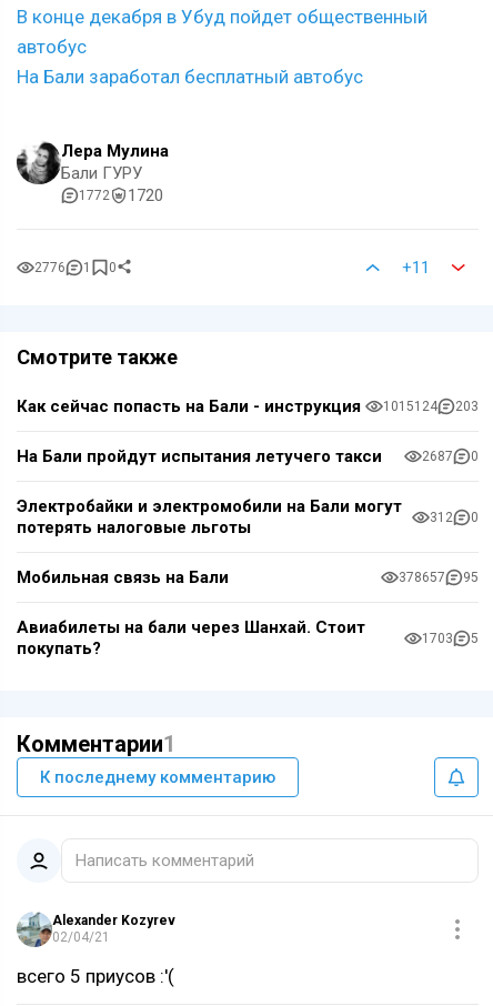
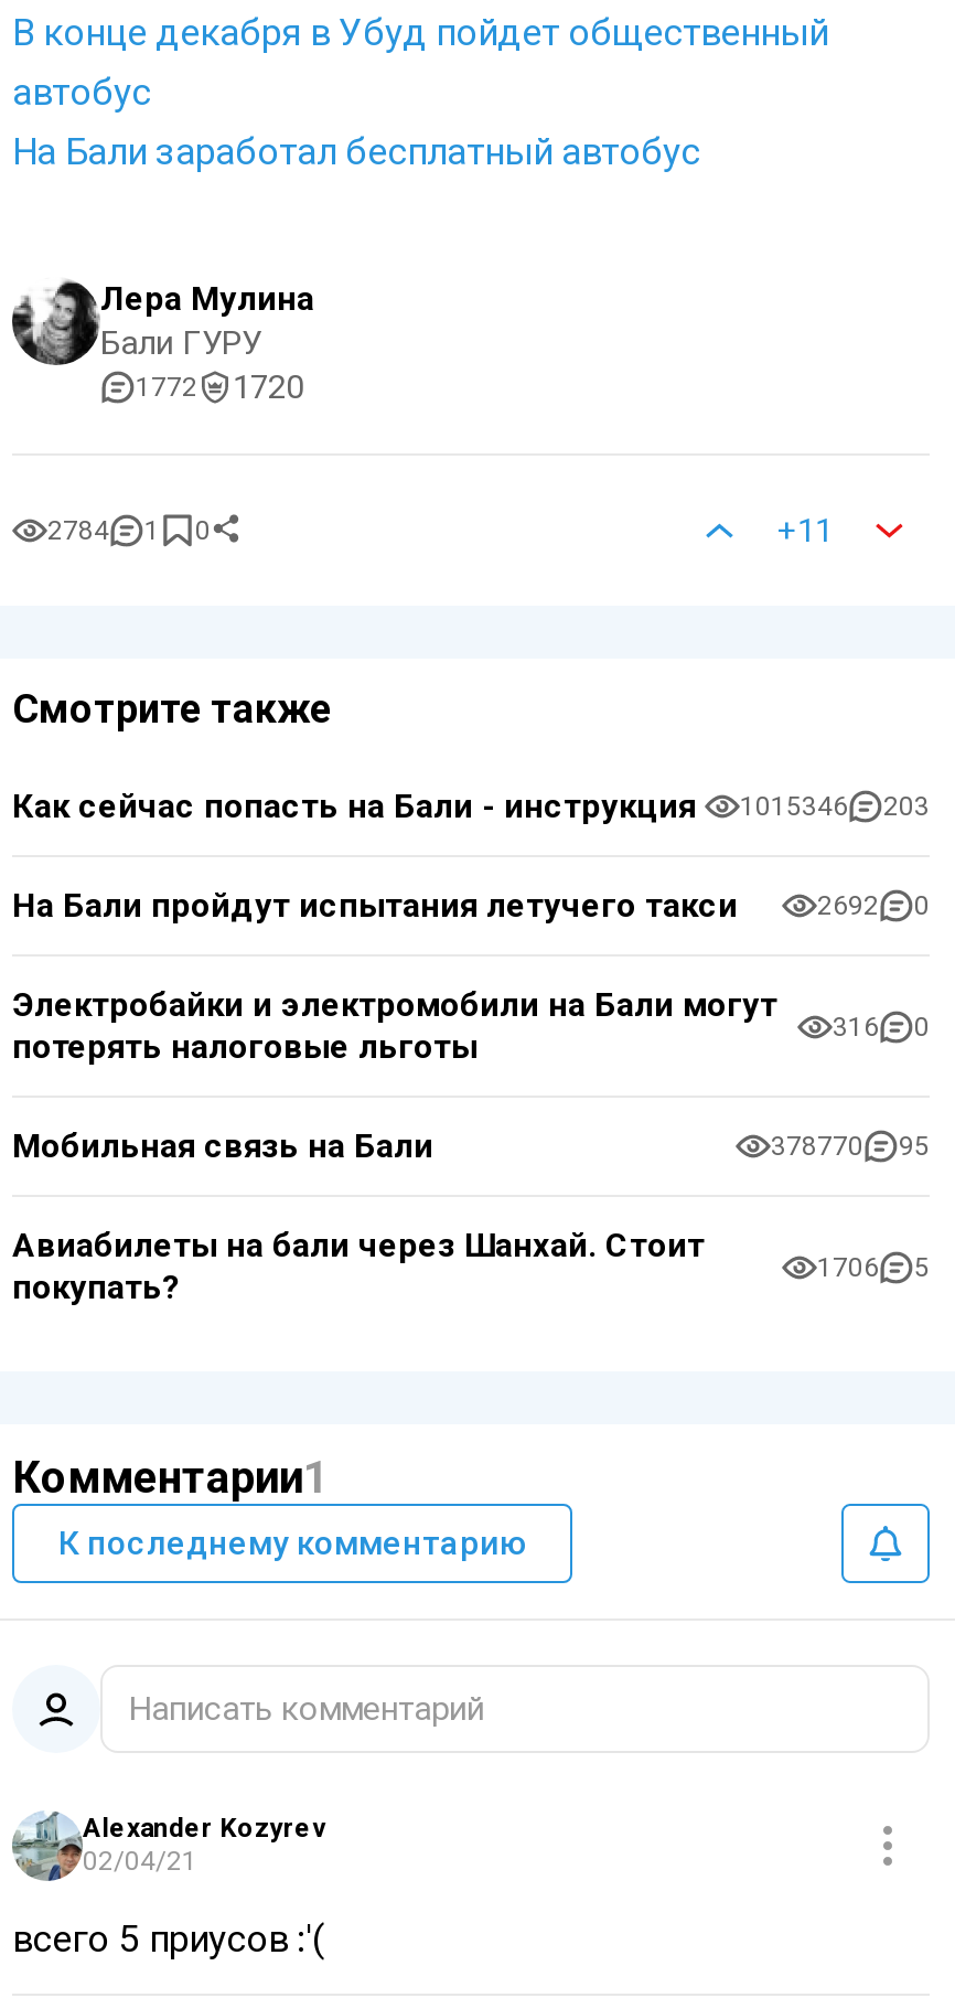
[34,260,117,276] 2776 1 0 -> [47,516,211,547] 2784 1 0
[17,396,479,416] Как сейчас попасть на Бали - инструкция 1015124 203 -> [12,786,930,826] Как сейчас попасть на Бали - инструкция 1015346 203
[422,449,479,464] 2687 0 -> [817,891,930,922] 2692 0
[430,509,479,525] 312 0 -> [833,1011,930,1042] 316 0
[399,570,479,585] 378657 95 -> [771,1131,930,1162] 378770 95
[422,630,479,646] 1703 5 -> [817,1252,930,1282] 1706 5

